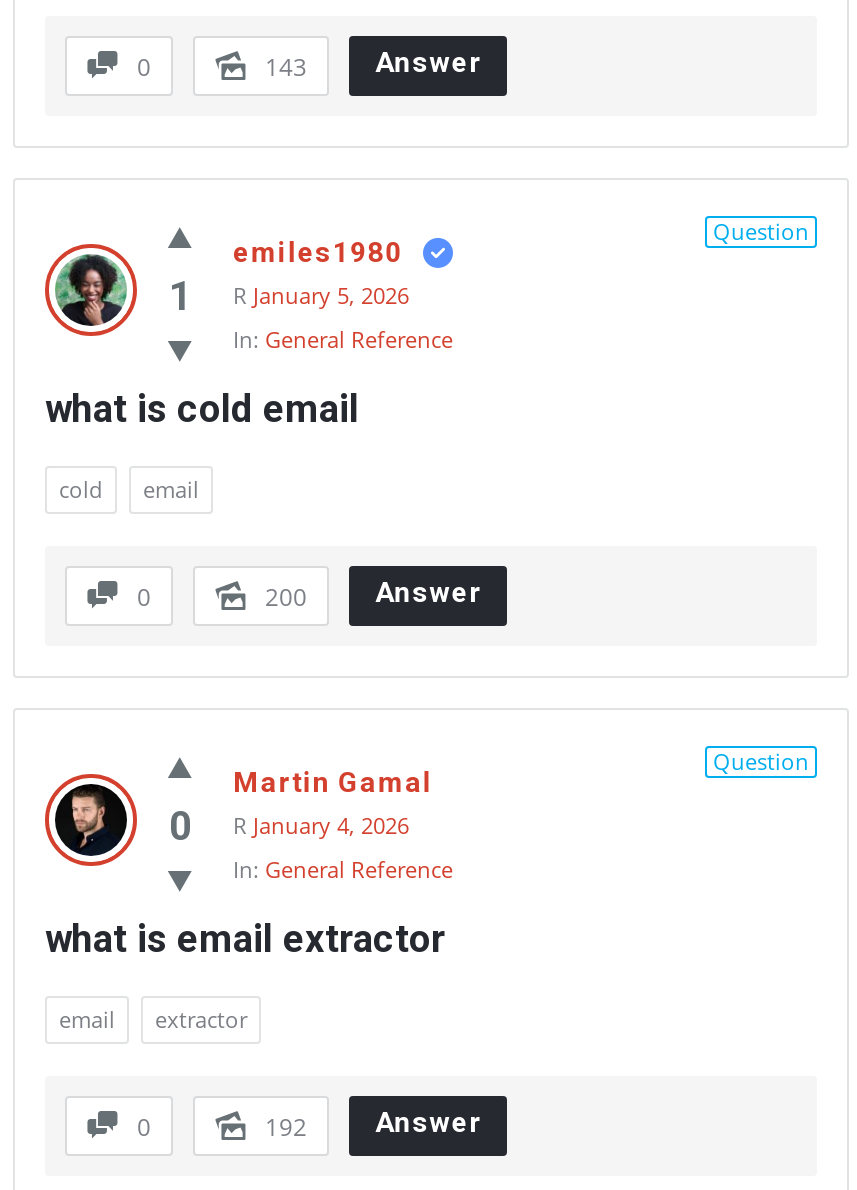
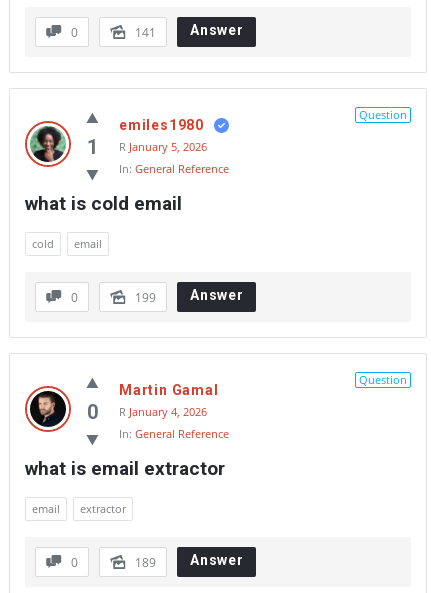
[265,50,307,84] 143 -> [135,24,156,41] 141
[265,580,307,614] 200 -> [135,289,156,306] 199
[265,1110,307,1144] 192 -> [135,554,156,571] 189

